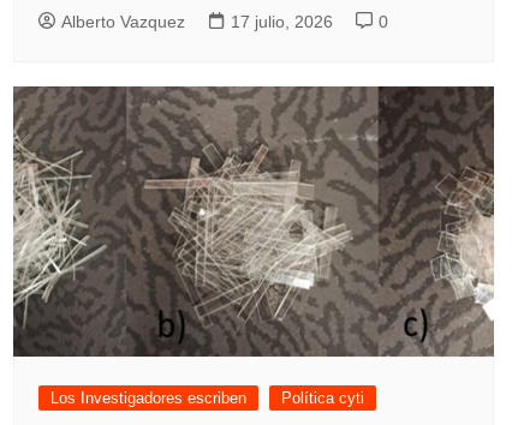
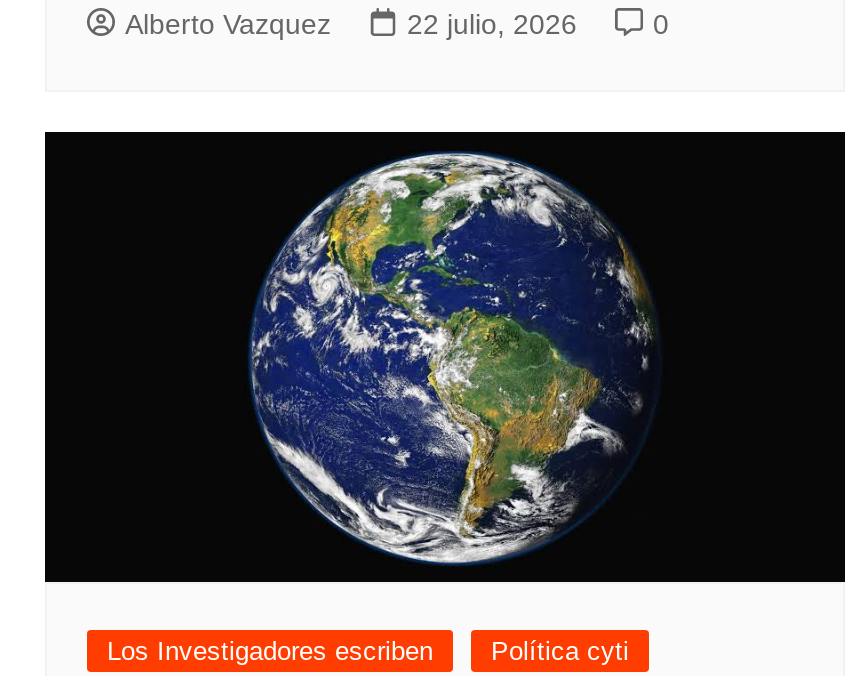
[231,12,333,31] 17 julio, 2026 -> [407,9,577,41] 22 julio, 2026
[12,86,495,357] [image] -> [43,131,847,581] [image]

